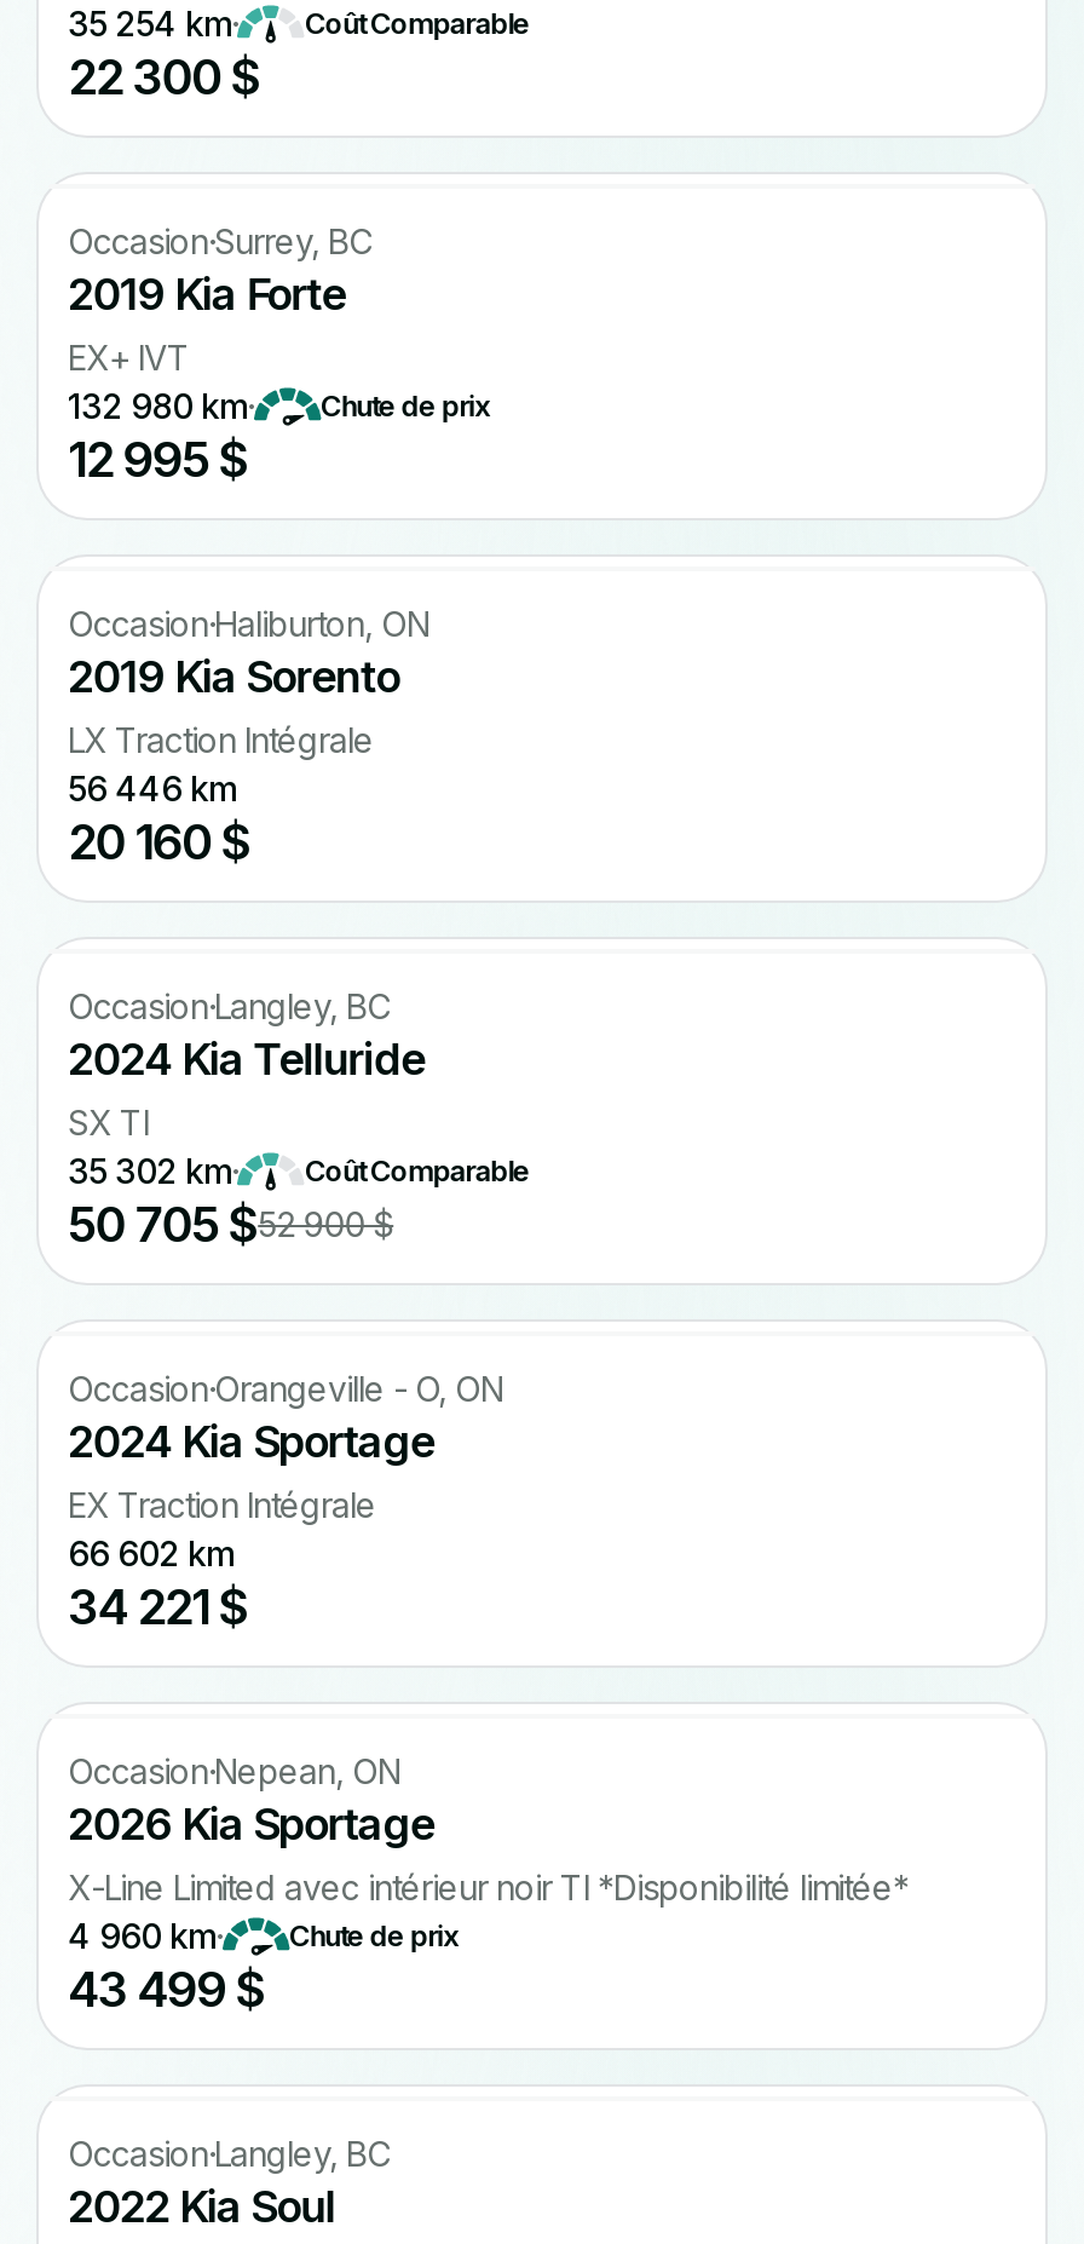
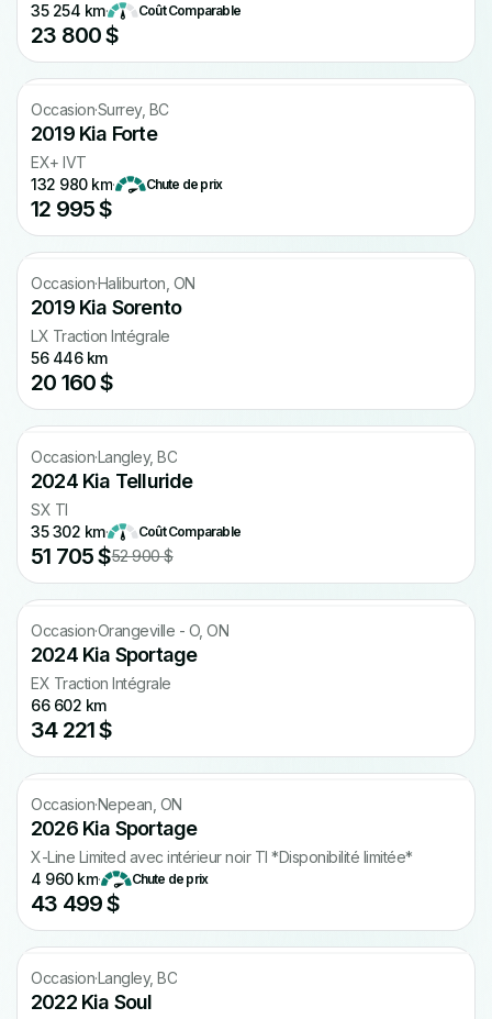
[68,48,260,107] 22 300 $ -> [31,22,119,48] 23 800 $
[68,1196,393,1254] 50 705 $52 900 $ -> [31,543,173,569] 51 705 $52 900 $

